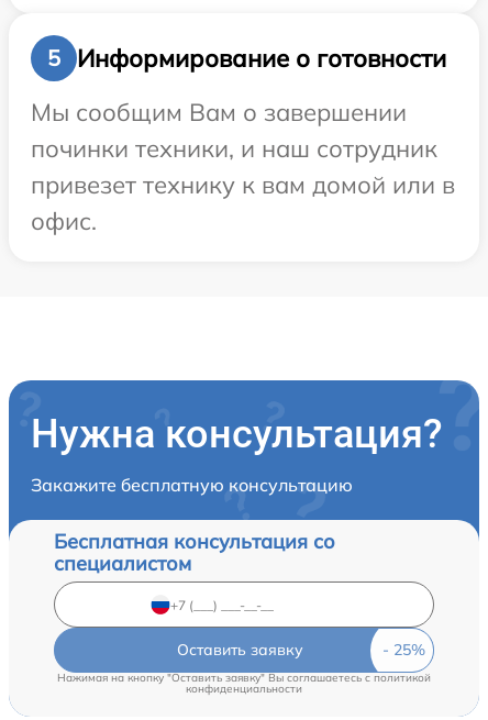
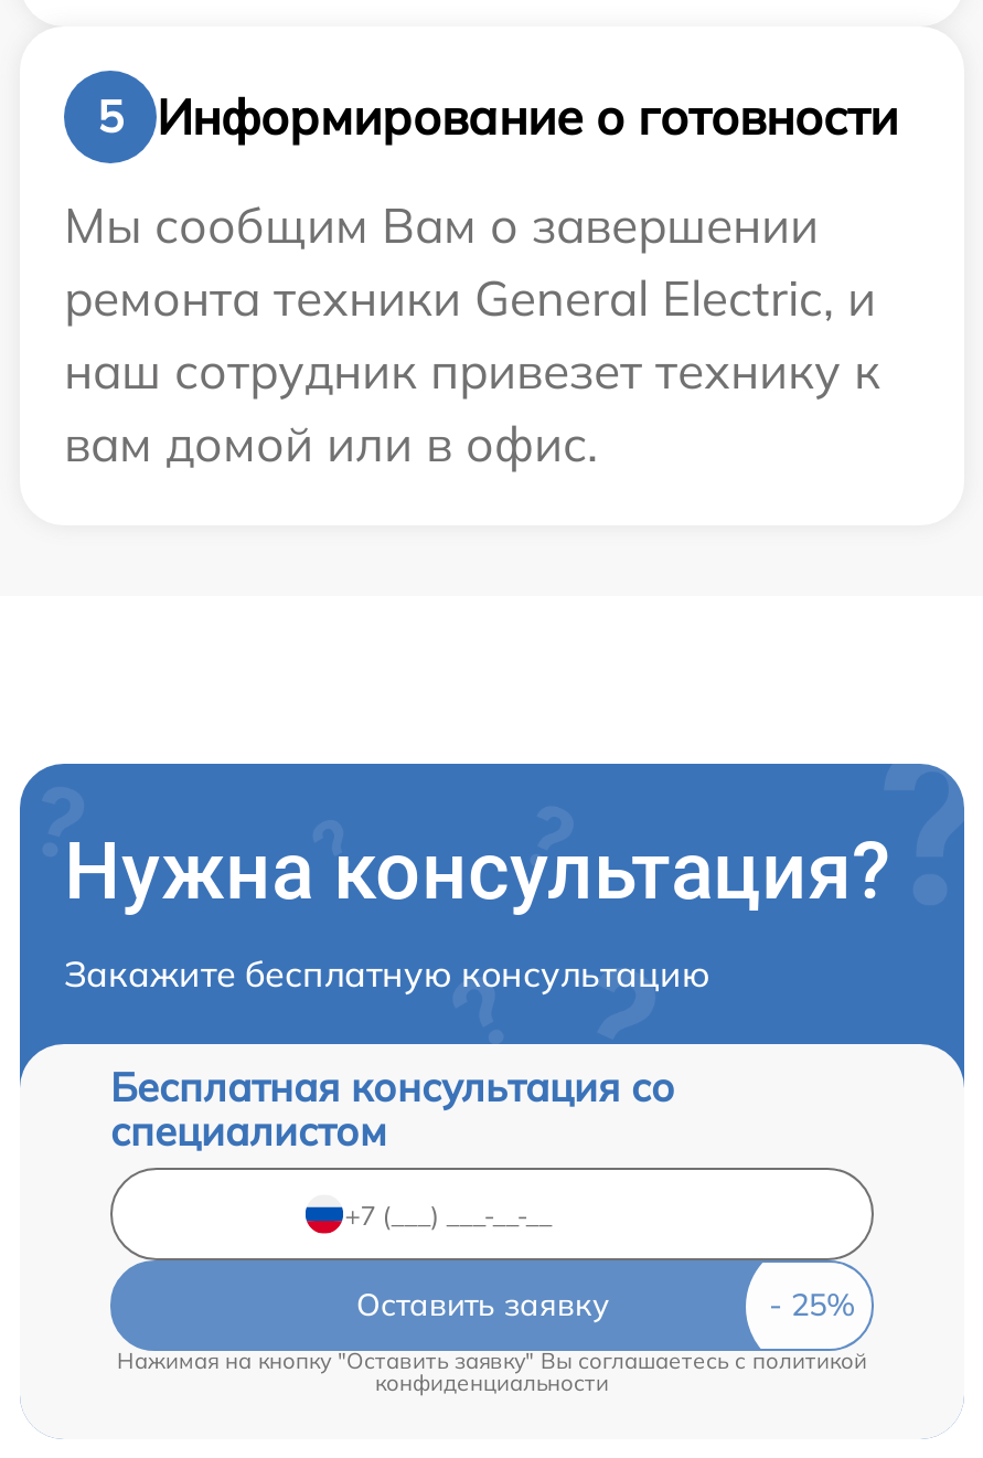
[31,133,455,236] починки техники, и наш сотрудник | привезет технику к вам домой или в | офис. -> [64,267,880,475] ремонта техники General Electric, и | наш сотрудник привезет технику к | вам домой или в офис.

